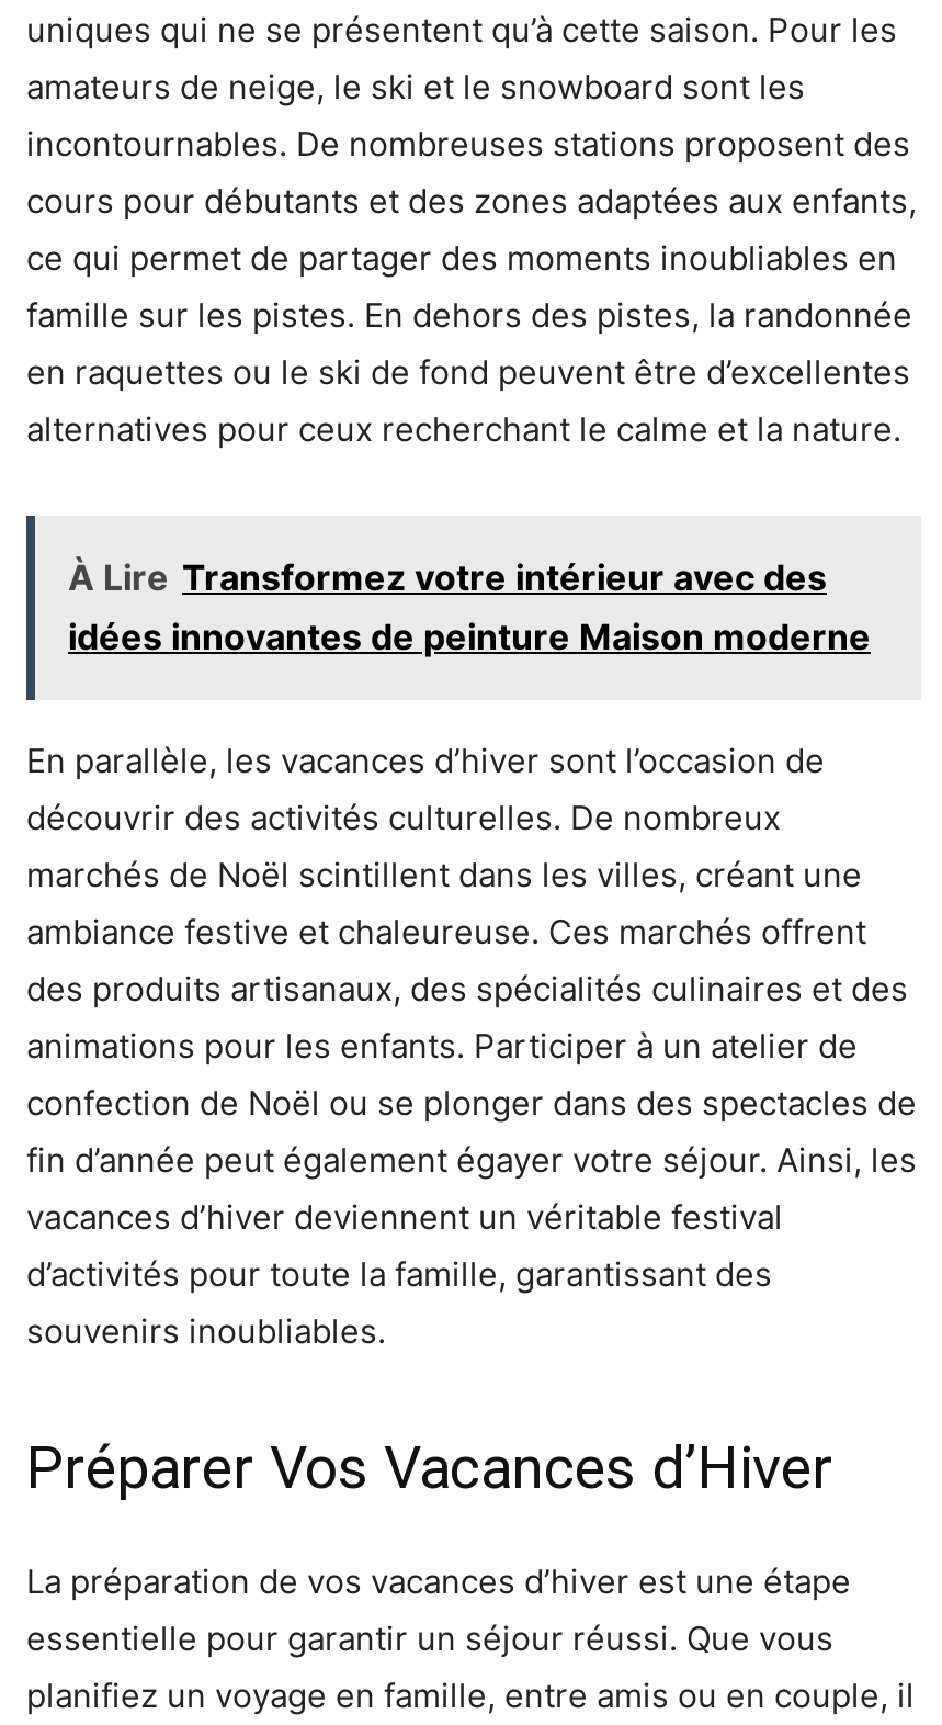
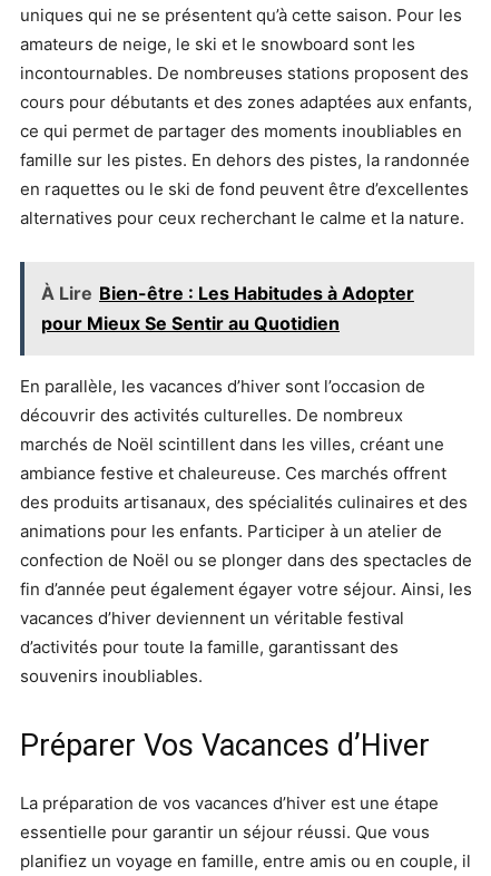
[68,555,871,658] À Lire Transformez votre intérieur avec des | idées innovantes de peinture Maison moderne -> [41,282,414,334] À Lire Bien-être : Les Habitudes à Adopter | pour Mieux Se Sentir au Quotidien

